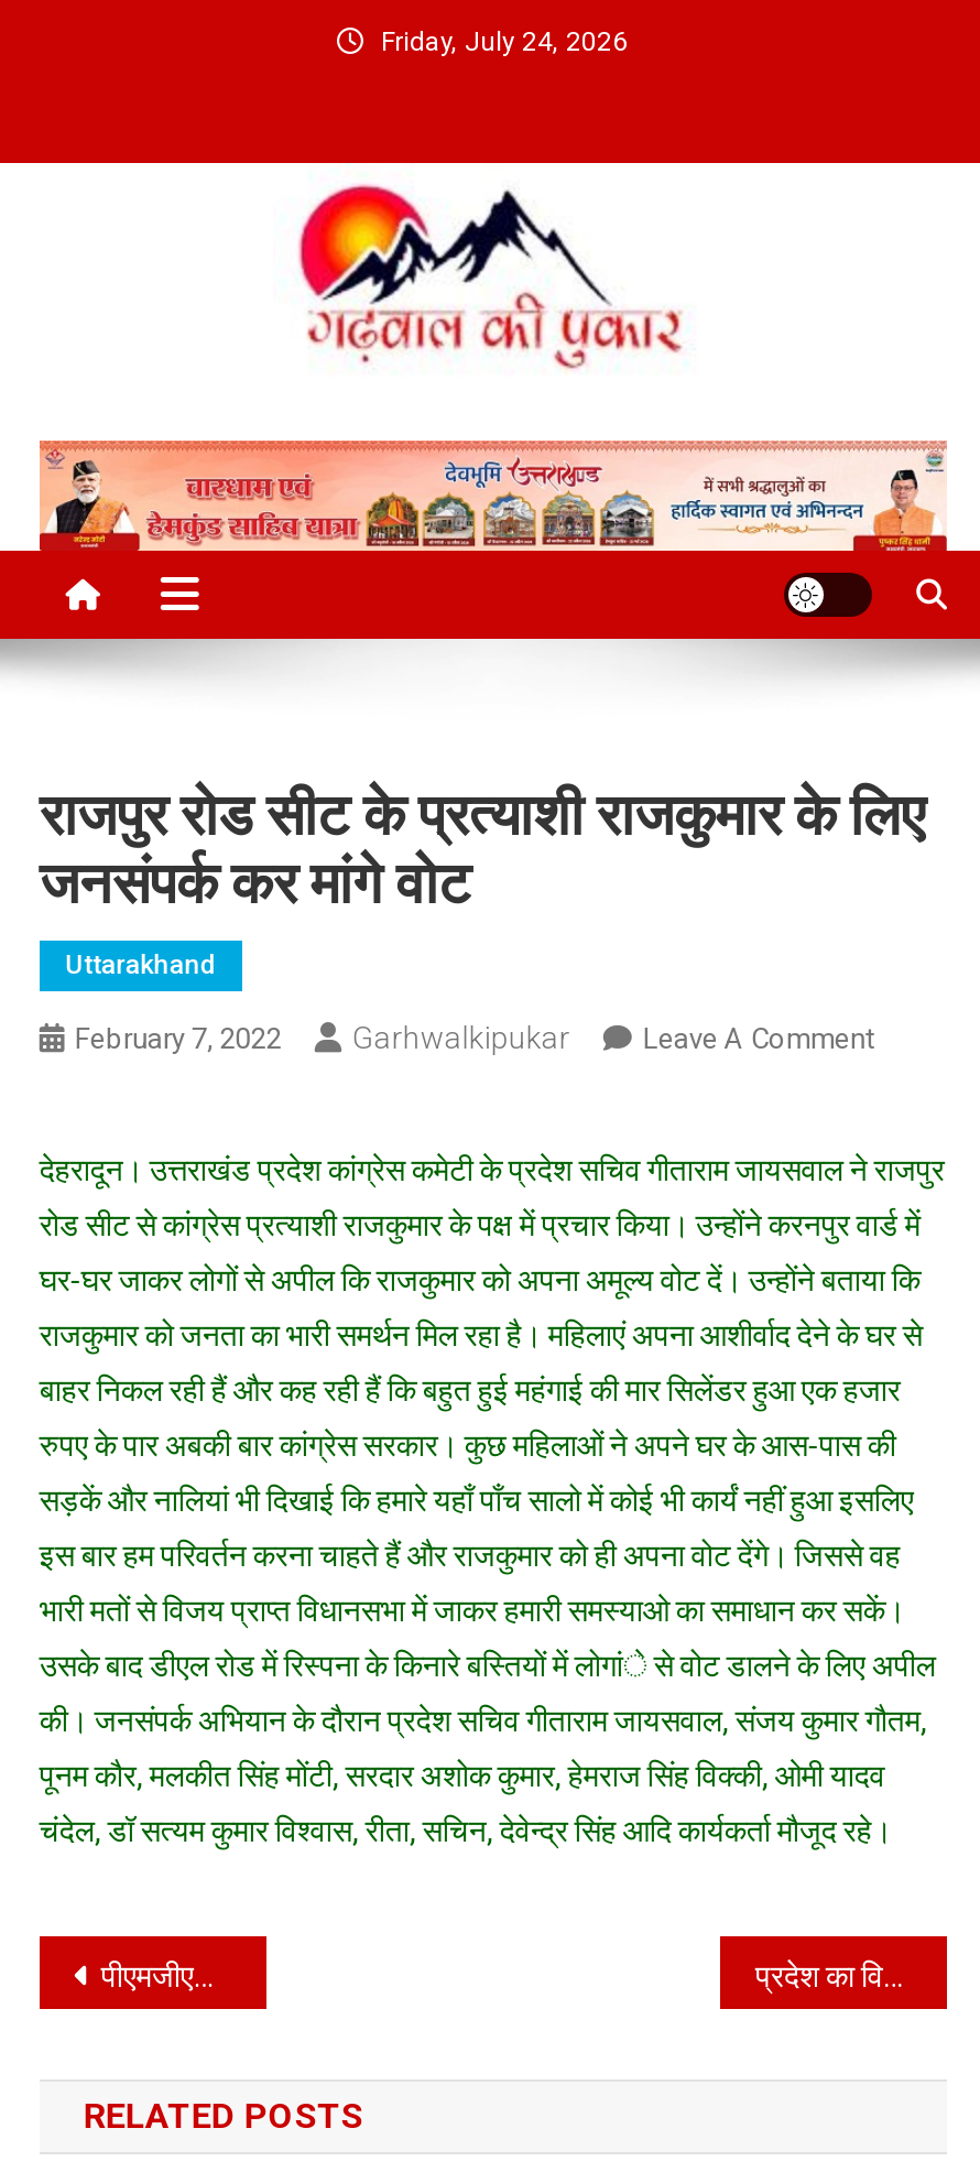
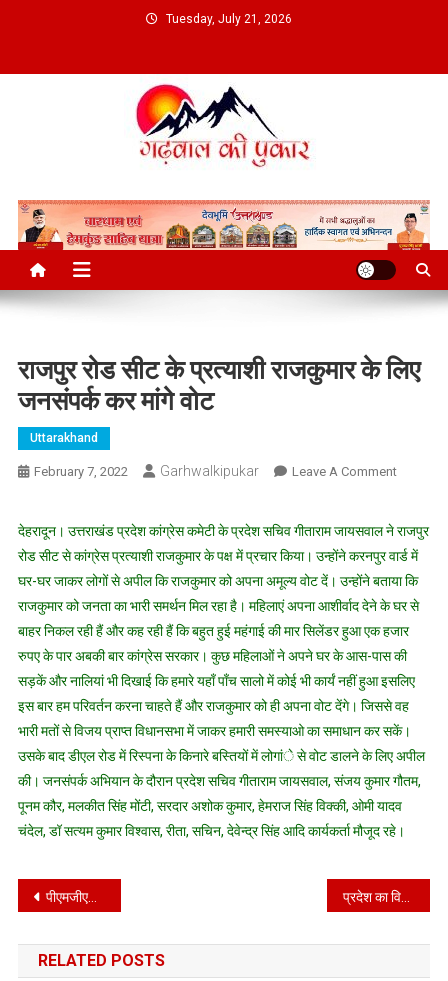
[381,26,628,57] Friday, July 24, 2026 -> [166,12,292,26] Tuesday, July 21, 2026

